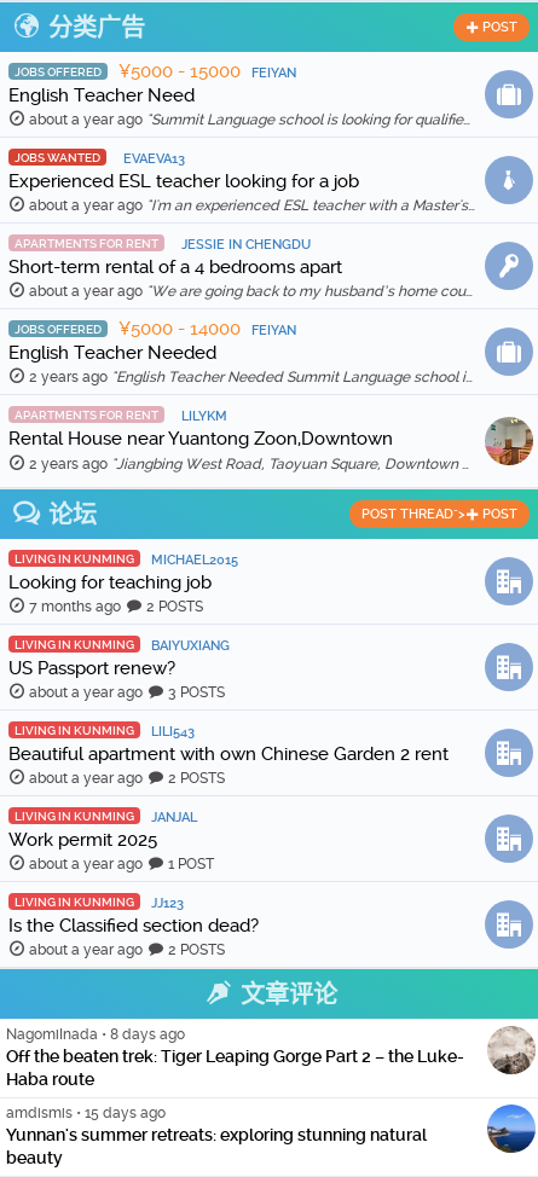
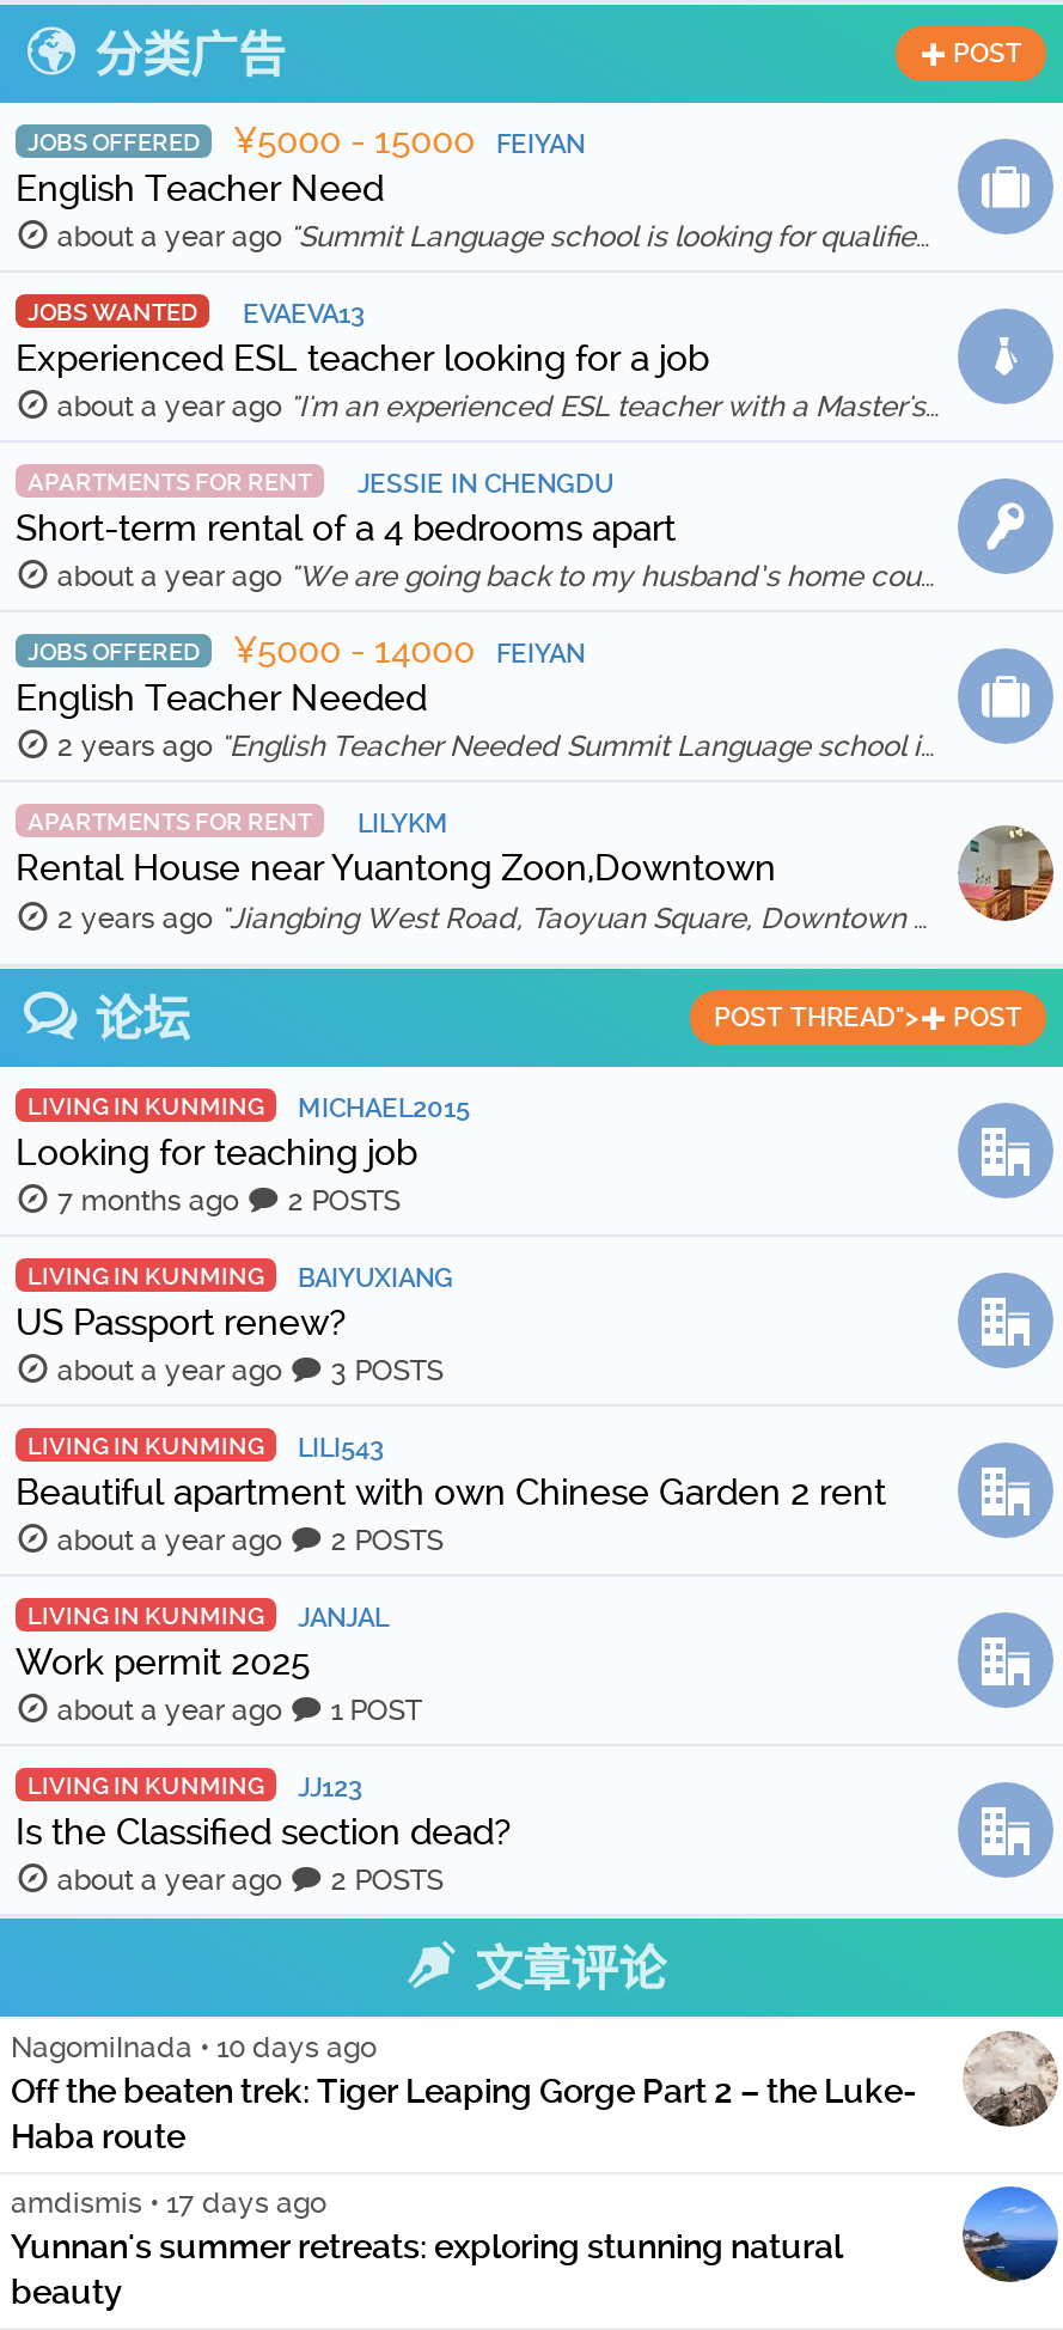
[6,1026,185,1043] NagomiInada • 8 days ago -> [11,2031,377,2065] NagomiInada • 10 days ago
[6,1105,166,1122] amdismis • 15 days ago -> [11,2187,326,2220] amdismis • 17 days ago

